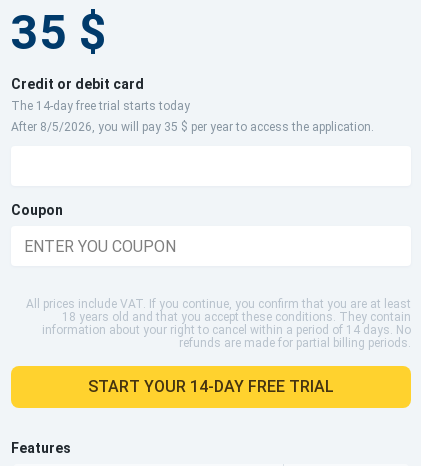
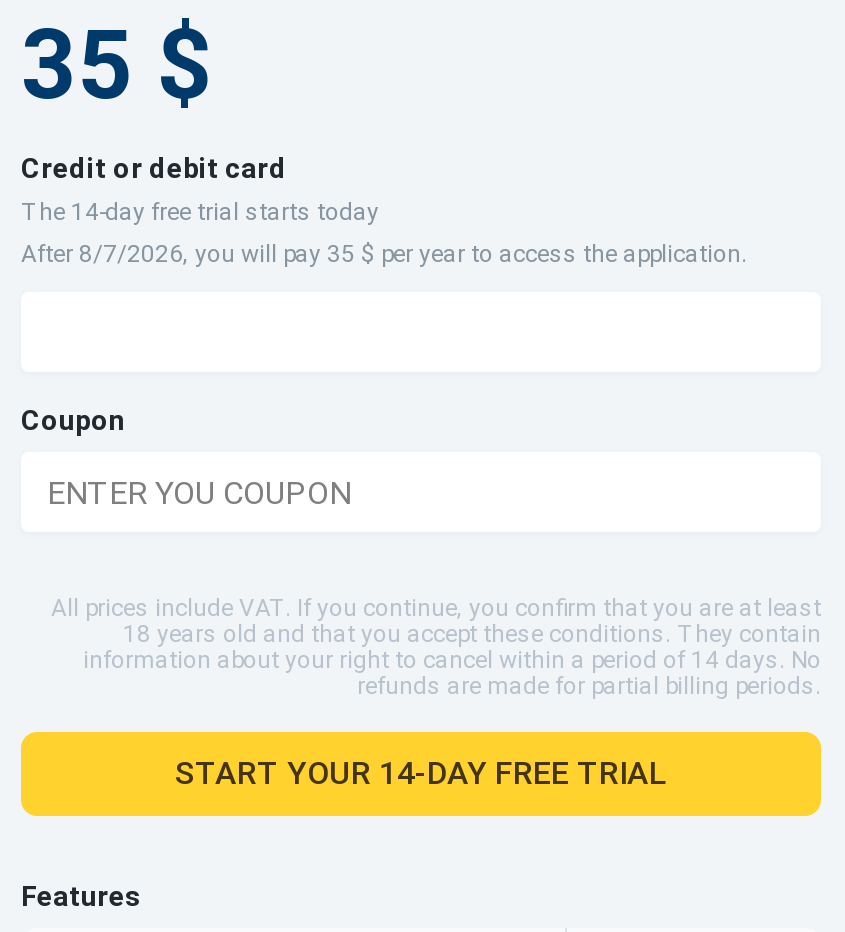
[11,120,374,134] After 8/5/2026, you will pay 35 $ per year to access the application. -> [21,240,747,268] After 8/7/2026, you will pay 35 $ per year to access the application.

